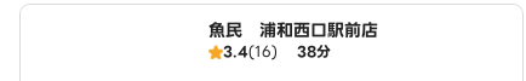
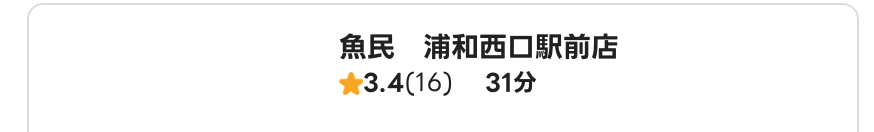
[223,40,331,63] 3.4(16) 38分 -> [363,63,537,101] 3.4(16) 31分

